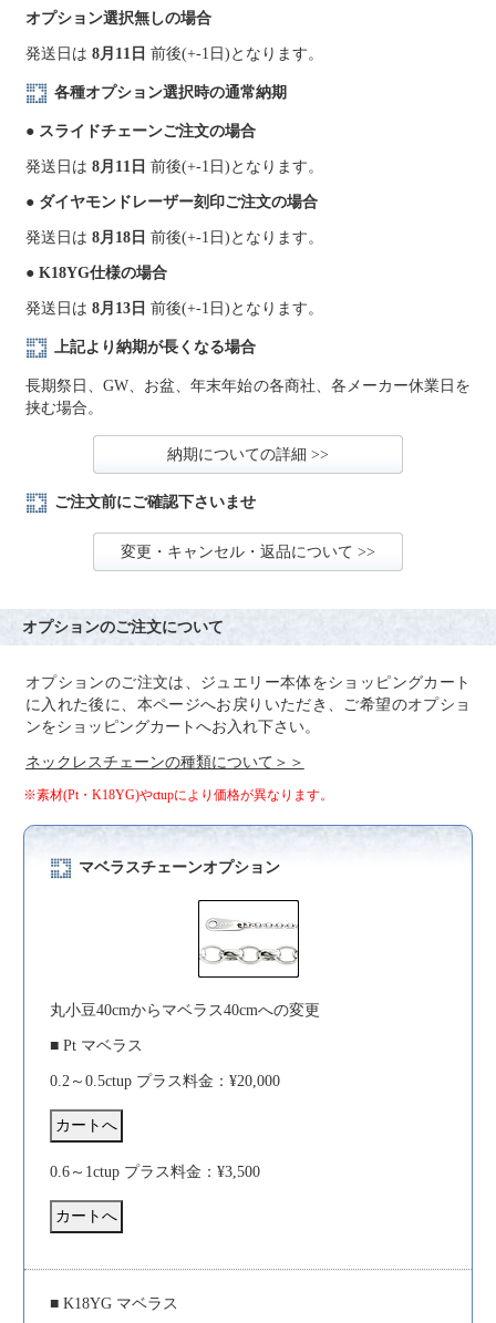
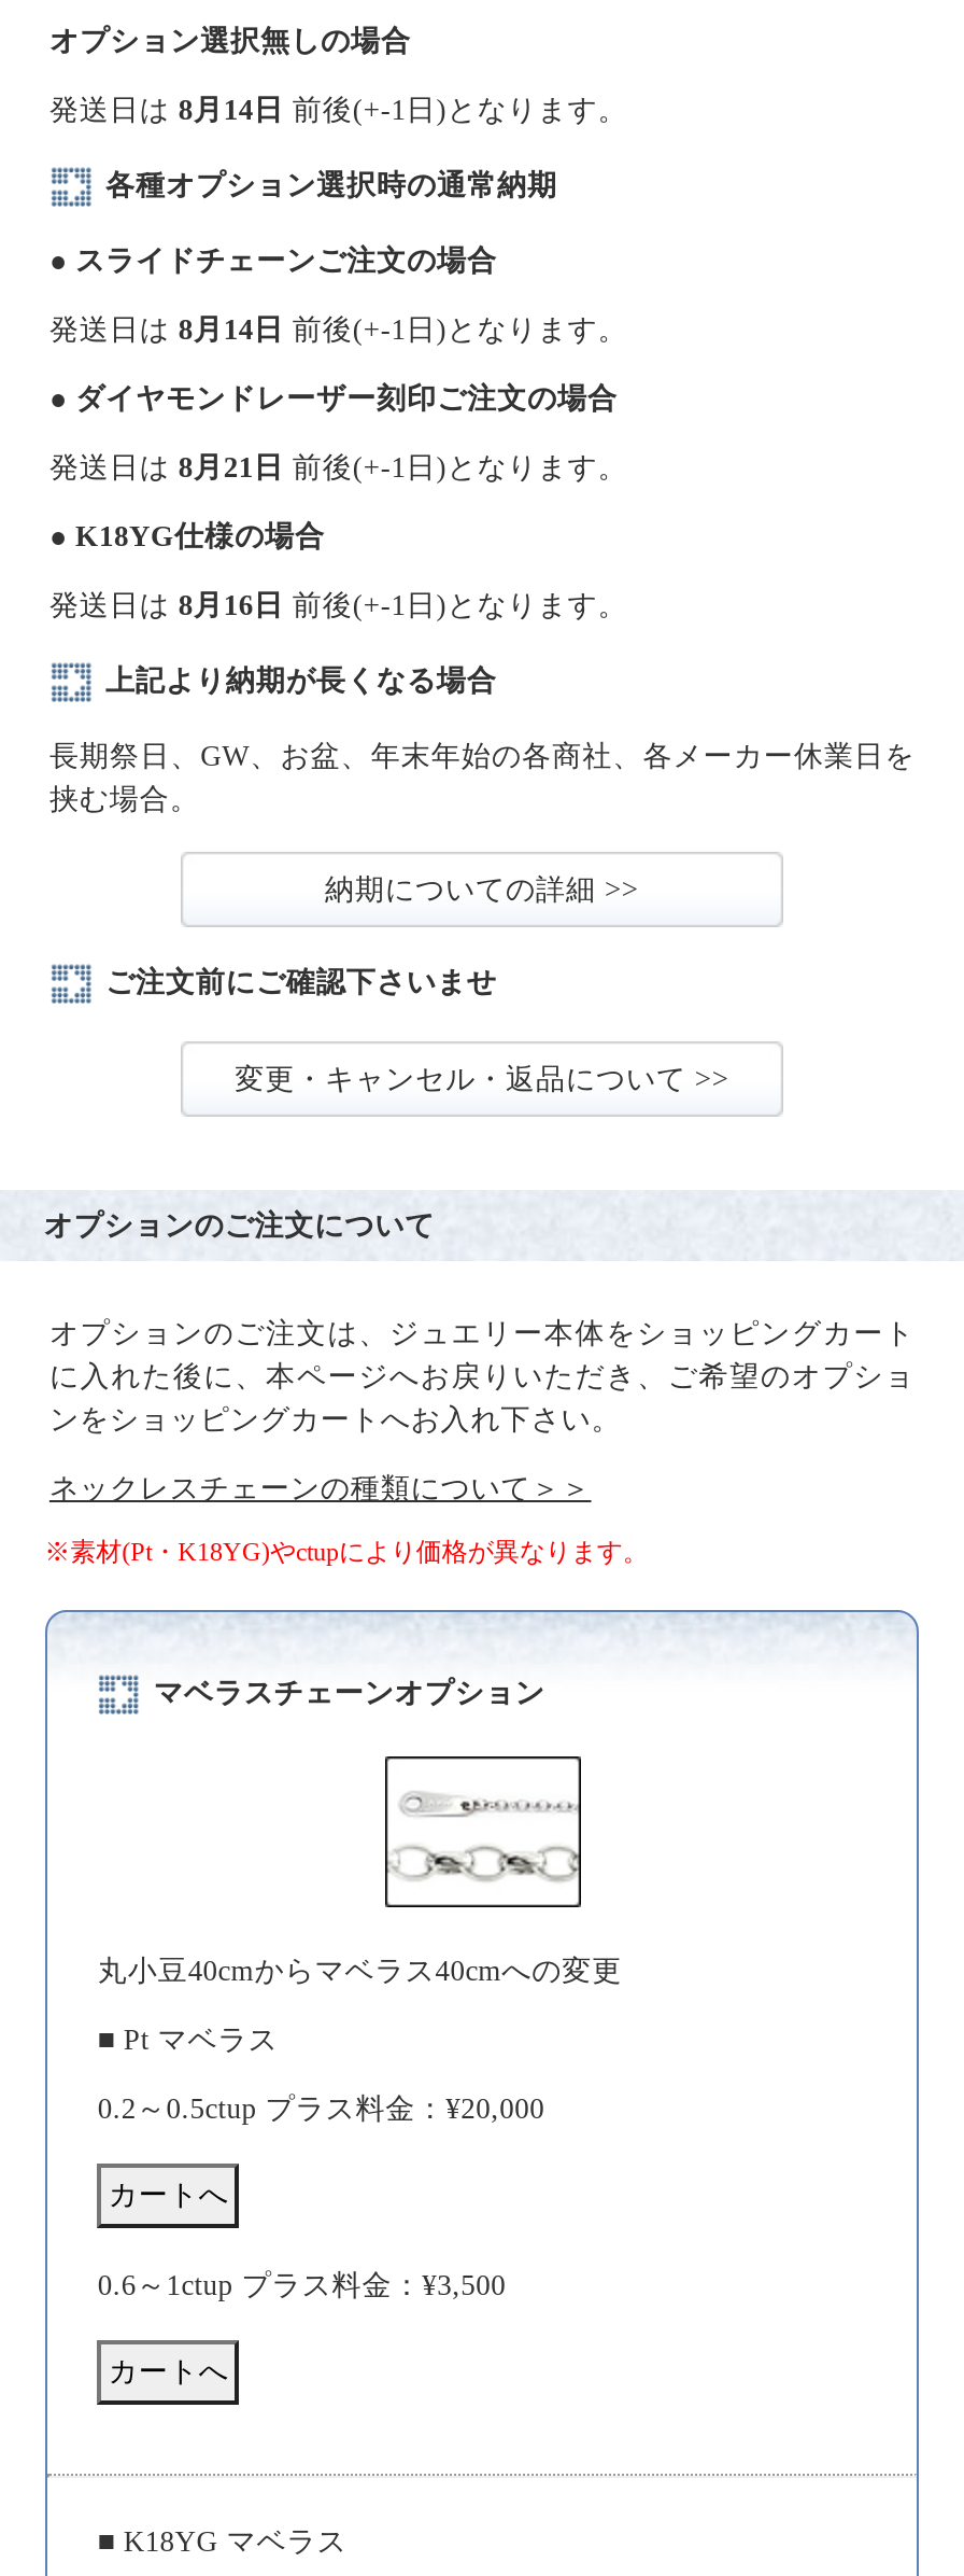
[25,46,323,62] 発送日は 8月11日 前後(+-1日)となります。 -> [49,94,628,126] 発送日は 8月14日 前後(+-1日)となります。
[25,159,323,175] 発送日は 8月11日 前後(+-1日)となります。 -> [49,314,628,346] 発送日は 8月14日 前後(+-1日)となります。
[25,229,323,246] 発送日は 8月18日前後(+-1日)となります。 -> [49,452,628,484] 発送日は 8月21日前後(+-1日)となります。
[25,300,323,317] 発送日は 8月13日前後(+-1日)となります。 -> [49,590,628,622] 発送日は 8月16日前後(+-1日)となります。

